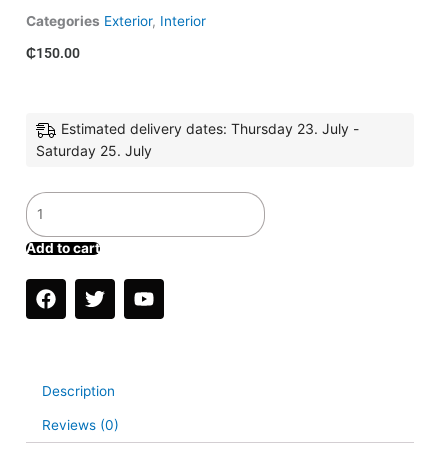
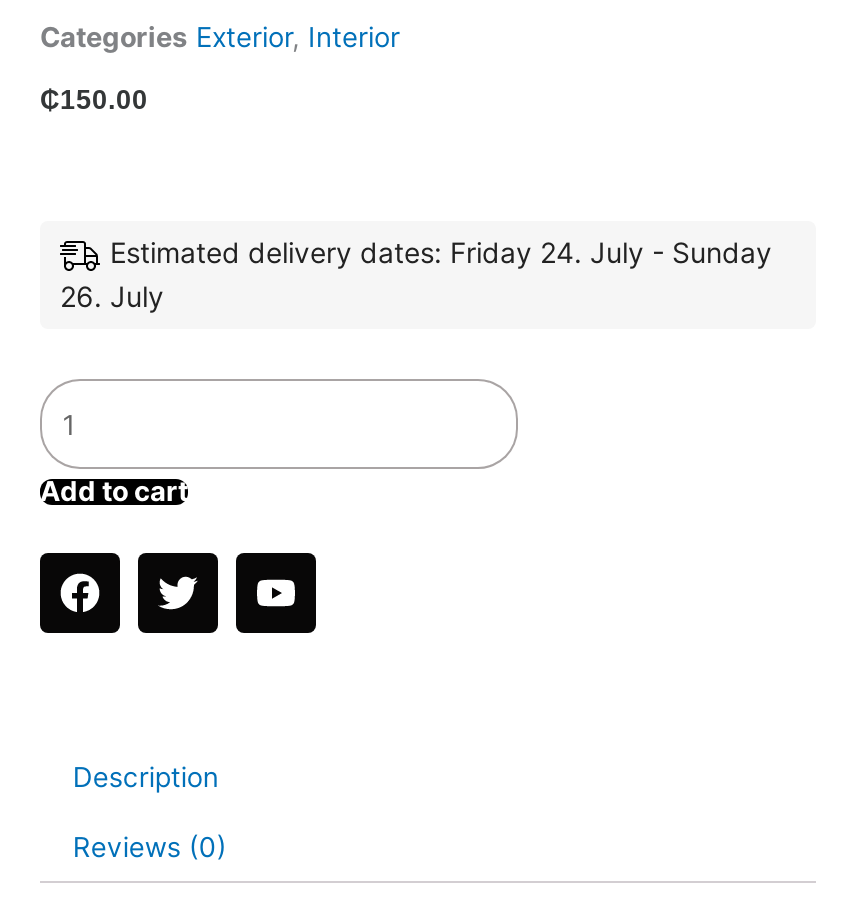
[36,120,359,159] Estimated delivery dates: Thursday 23. July - | Saturday 25. July -> [60,236,772,314] Estimated delivery dates: Friday 24. July - Sunday | 26. July

